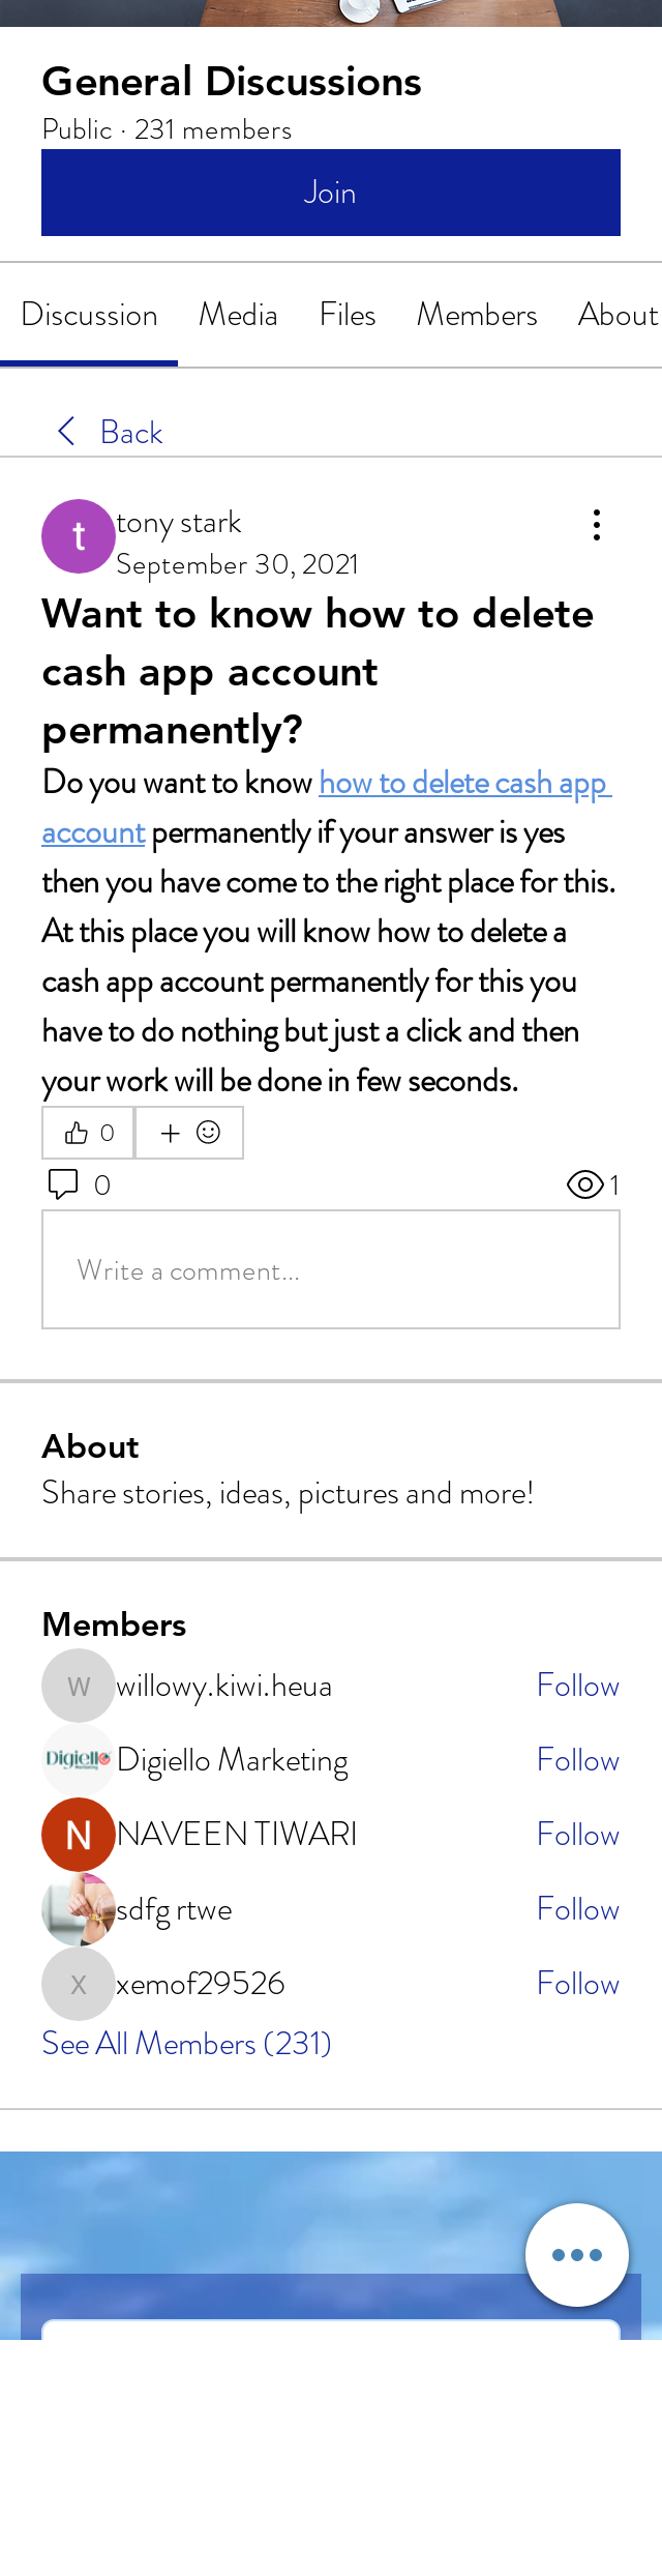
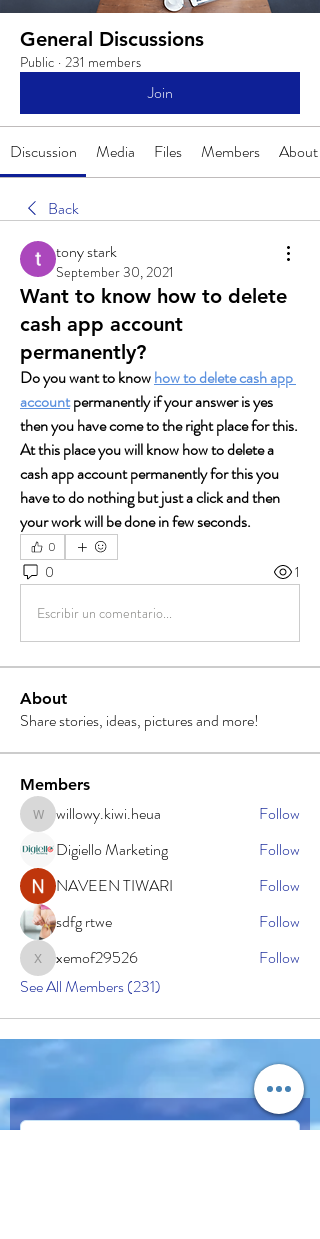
[77,1249,300,1290] Write a comment... -> [37,603,172,623] Escribir un comentario...

